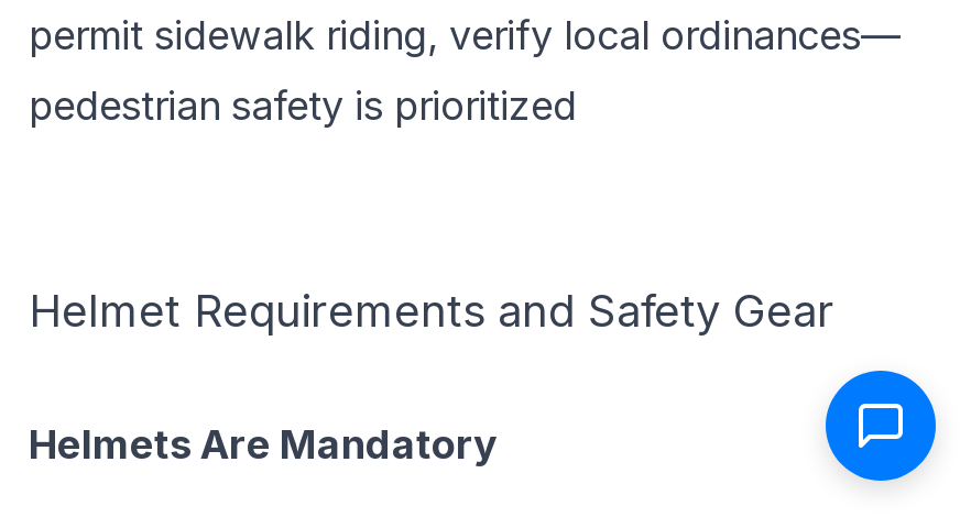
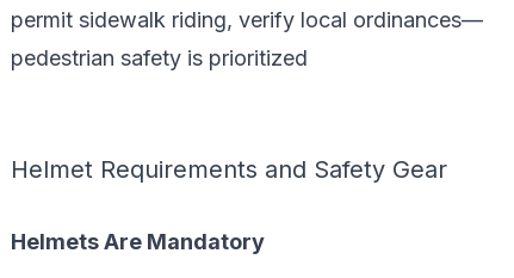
[821,369,940,485] [image] -> none

